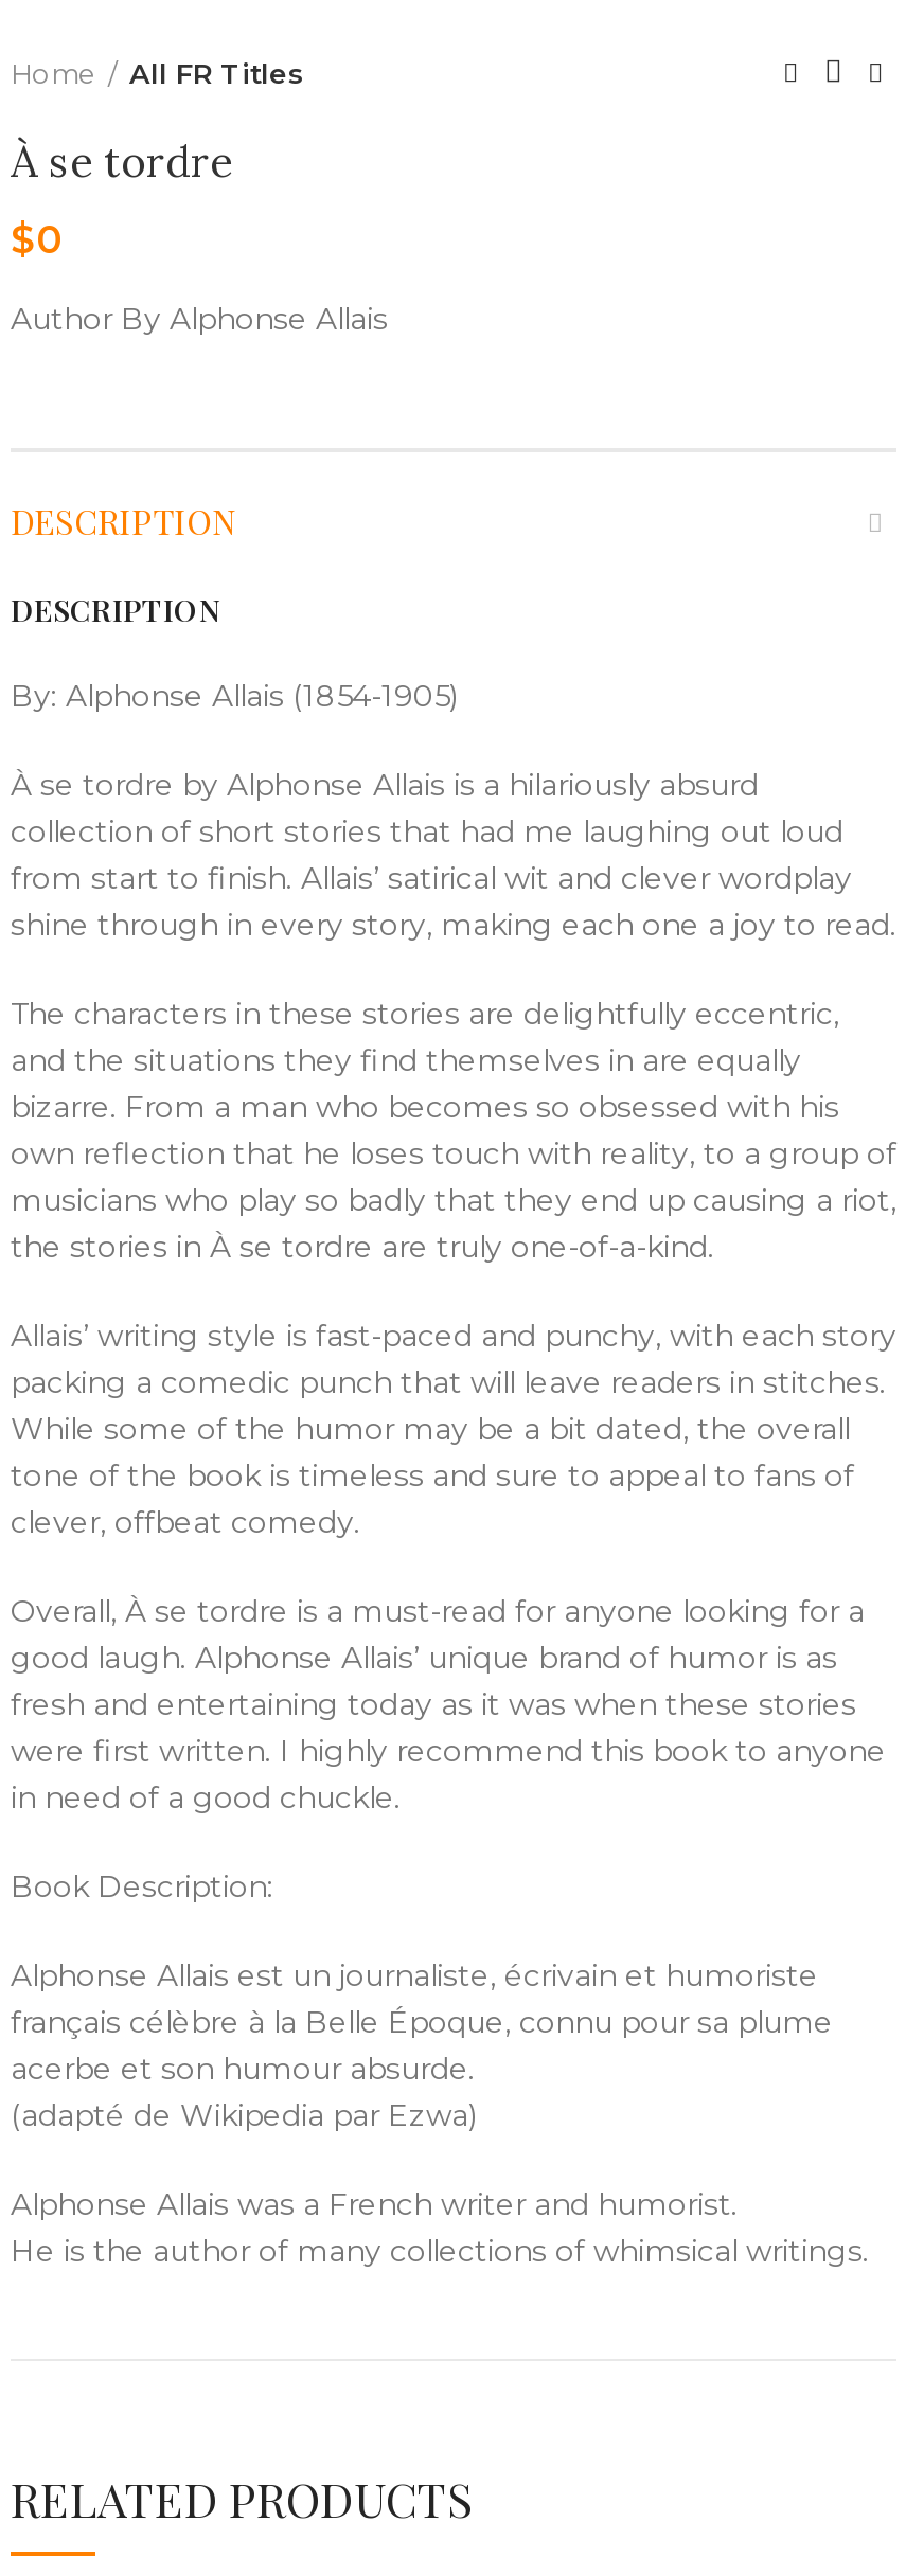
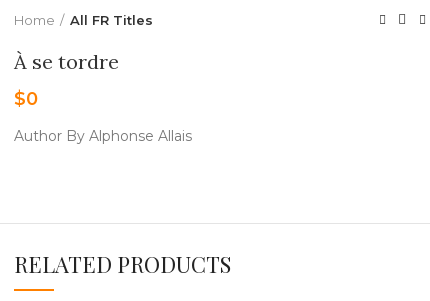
[11,499,896,2270] DESCRIPTION | DESCRIPTION | By: Alphonse Allais (1854-1905) | À se tordre by Alphonse Allais is a hilariously absurd | collection of short stories that had me laughing out loud | from start to finish. Allais’ satirical wit and clever wordplay | shine through in every story, making each one a joy to read. | The characters in these stories are delightfully eccentric, | and the situations they find themselves in are equally | bizarre. From a man who becomes so obsessed with his | own reflection that he loses touch with reality, to a group of | musicians who play so badly that they end up causing a riot, | the stories in À se tordre are truly one-of-a-kind. | Allais’ writing style is fast-paced and punchy, with each story | packing a comedic punch that will leave readers in stitches. | While some of the humor may be a bit dated, the overall | tone of the book is timeless and sure to appeal to fans of | clever, offbeat comedy. | Overall, À se tordre is a must-read for anyone looking for a | good laugh. Alphonse Allais’ unique brand of humor is as | fresh and entertaining today as it was when these stories | were first written. I highly recommend this book to anyone | in need of a good chuckle. | Book Description: | Alphonse Allais est un journaliste, écrivain et humoriste | français célèbre à la Belle Époque, connu pour sa plume | acerbe et son humour absurde. | (adapté de Wikipedia par Ezwa) | Alphonse Allais was a French writer and humorist. | He is the author of many collections of whimsical writings. -> none

